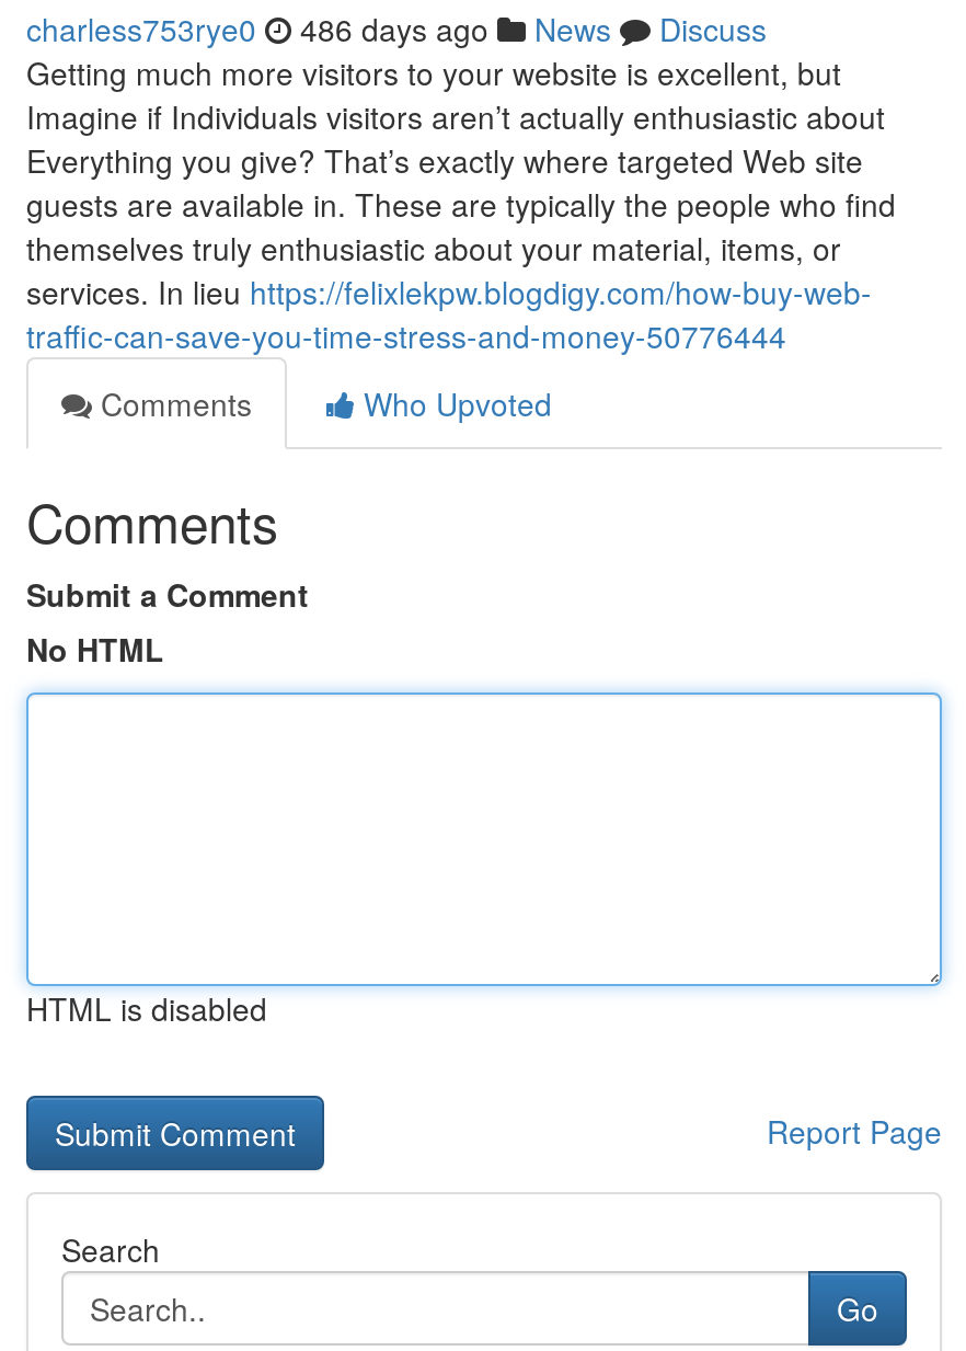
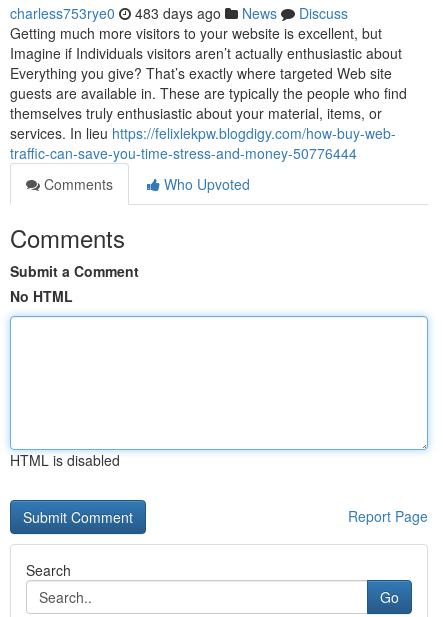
[26,7,767,50] charless753rye0 486 days ago News Discuss -> [10,3,348,23] charless753rye0 483 days ago News Discuss

